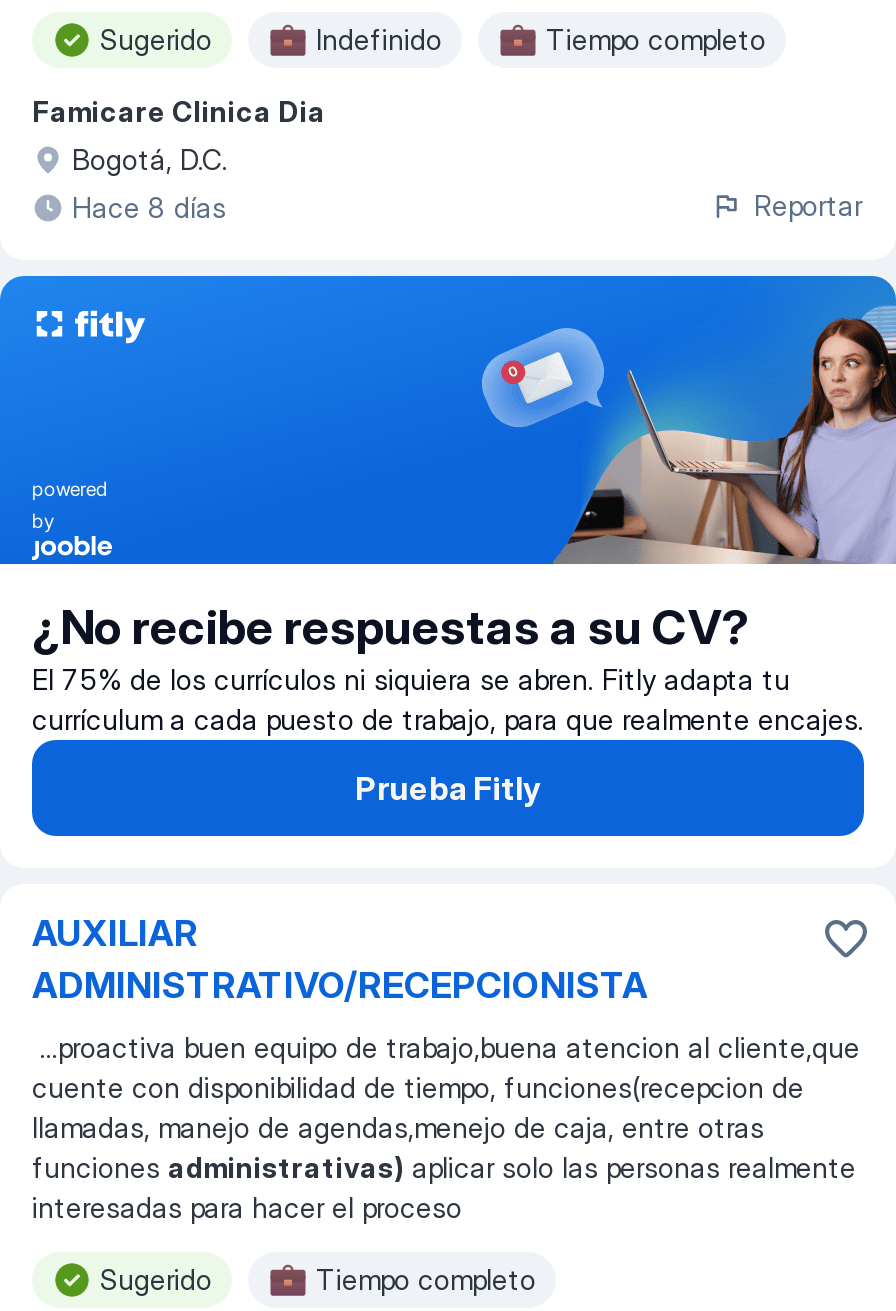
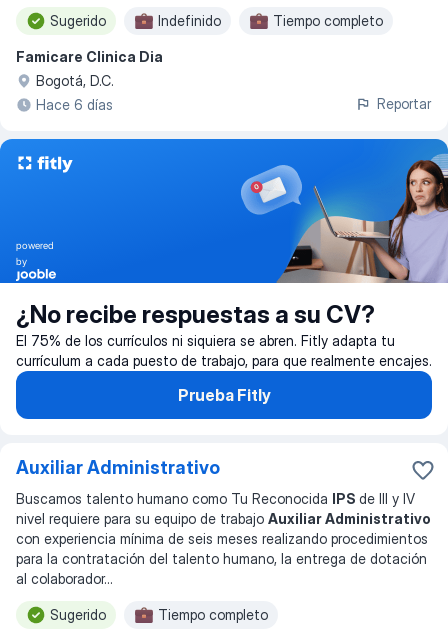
[72,190,226,224] Hace 8 días -> [36,96,113,113] Hace 6 días
[32,912,648,1006] AUXILIAR | ADMINISTRATIVO/RECEPCIONISTA -> [16,457,220,478] Auxiliar Administrativo
[32,1030,860,1224] ...proactiva buen equipo de trabajo,buena atencion al cliente,que | cuente con disponibilidad de tiempo, funciones(recepcion de | llamadas, manejo de agendas,menejo de caja, entre otras | funciones administrativas) aplicar solo las personas realmente | interesadas para hacer el proceso -> [16,490,431,587] Buscamos talento humano como Tu Reconocida IPS de III y IV | nivel requiere para su equipo de trabajo Auxiliar Administrativo | con experiencia mínima de seis meses realizando procedimientos | para la contratación del talento humano, la entrega de dotación | al colaborador...

